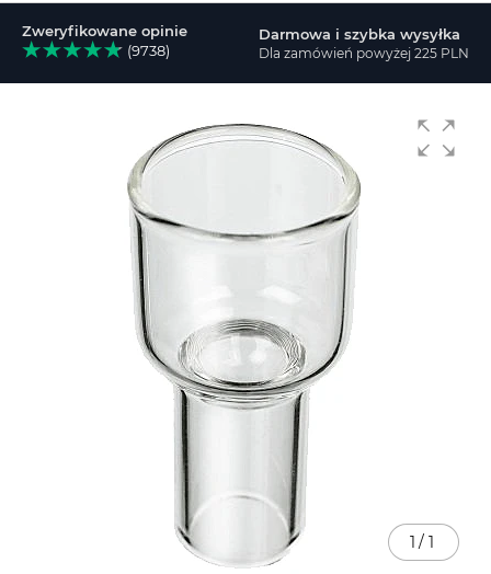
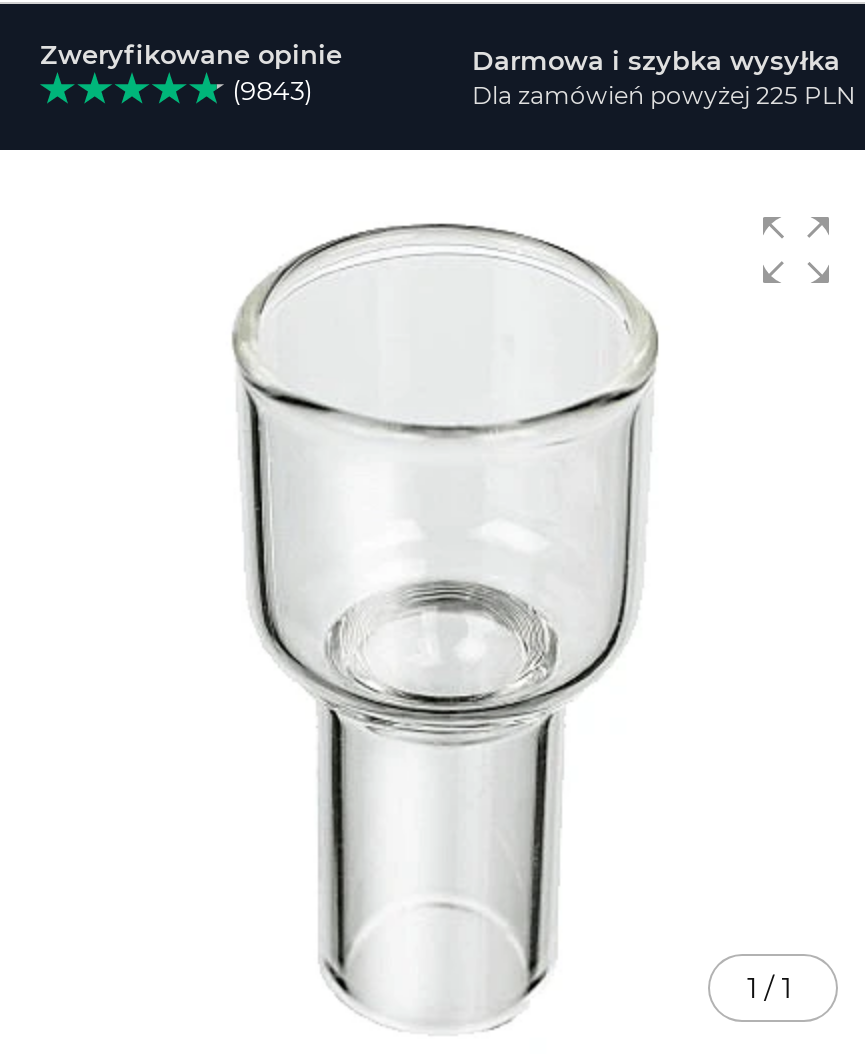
[127,42,170,59] (9738) -> [232,74,312,106] (9843)

